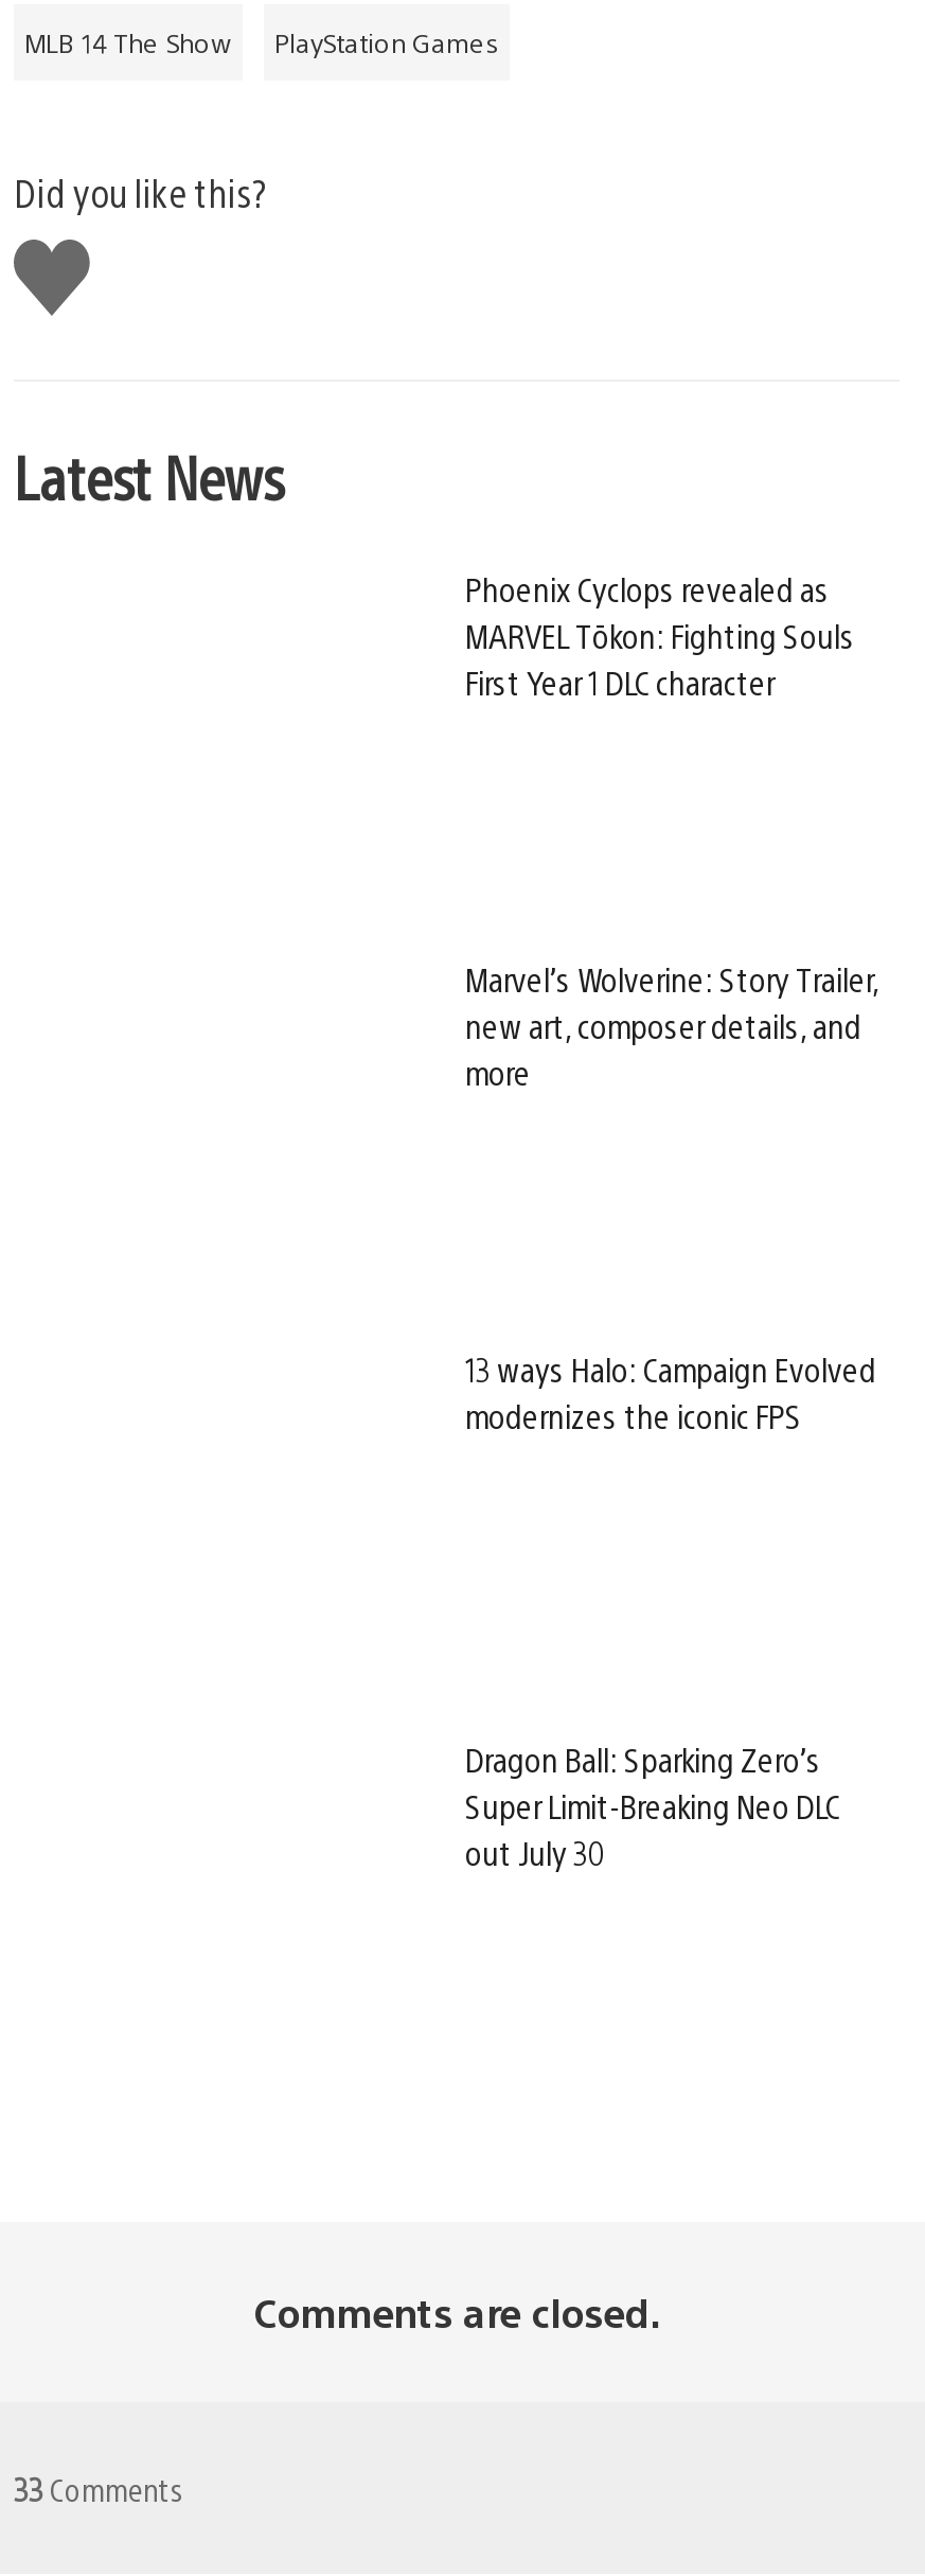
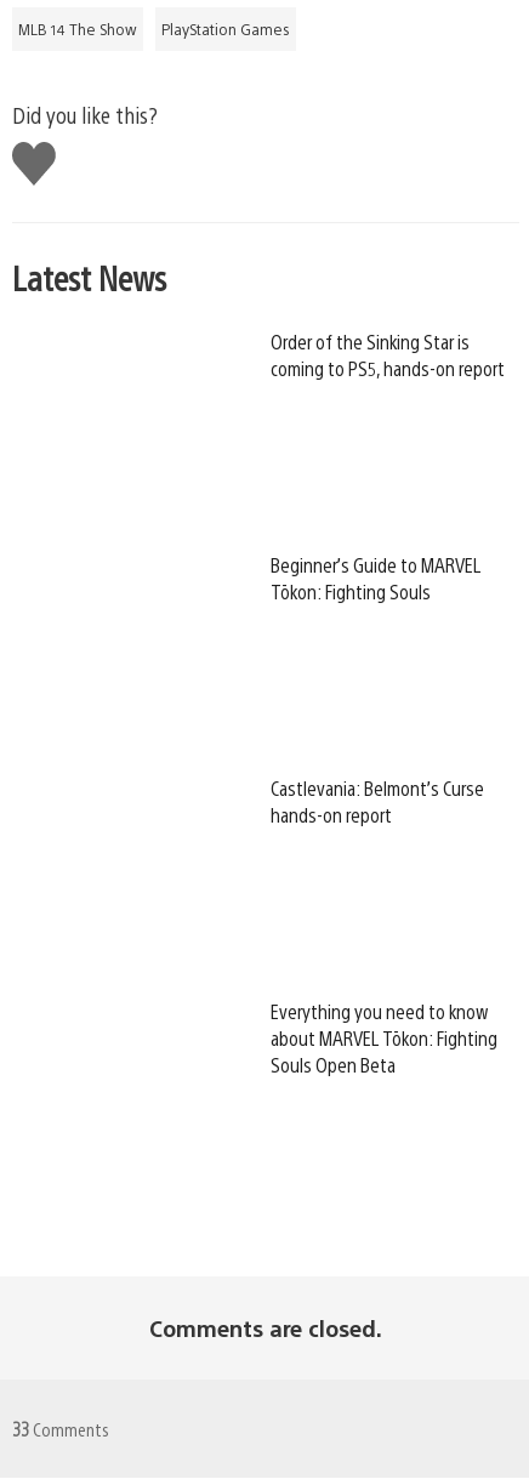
[465,566,855,703] Phoenix Cyclops revealed as | MARVEL Tōkon: Fighting Souls | First Year 1 DLC character -> [271,329,505,381] Order of the Sinking Star is | coming to PS5, hands-on report
[465,956,878,1094] Marvel’s Wolverine: Story Trailer, | new art, composer details, and | more -> [271,552,480,604] Beginner’s Guide to MARVEL | Tōkon: Fighting Souls
[465,1346,876,1437] 13 ways Halo: Campaign Evolved | modernizes the iconic FPS -> [271,775,484,827] Castlevania: Belmont’s Curse | hands-on report
[465,1736,840,1874] Dragon Ball: Sparking Zero’s | Super Limit-Breaking Neo DLC | out July 30 -> [271,998,497,1077] Everything you need to know | about MARVEL Tōkon: Fighting | Souls Open Beta

